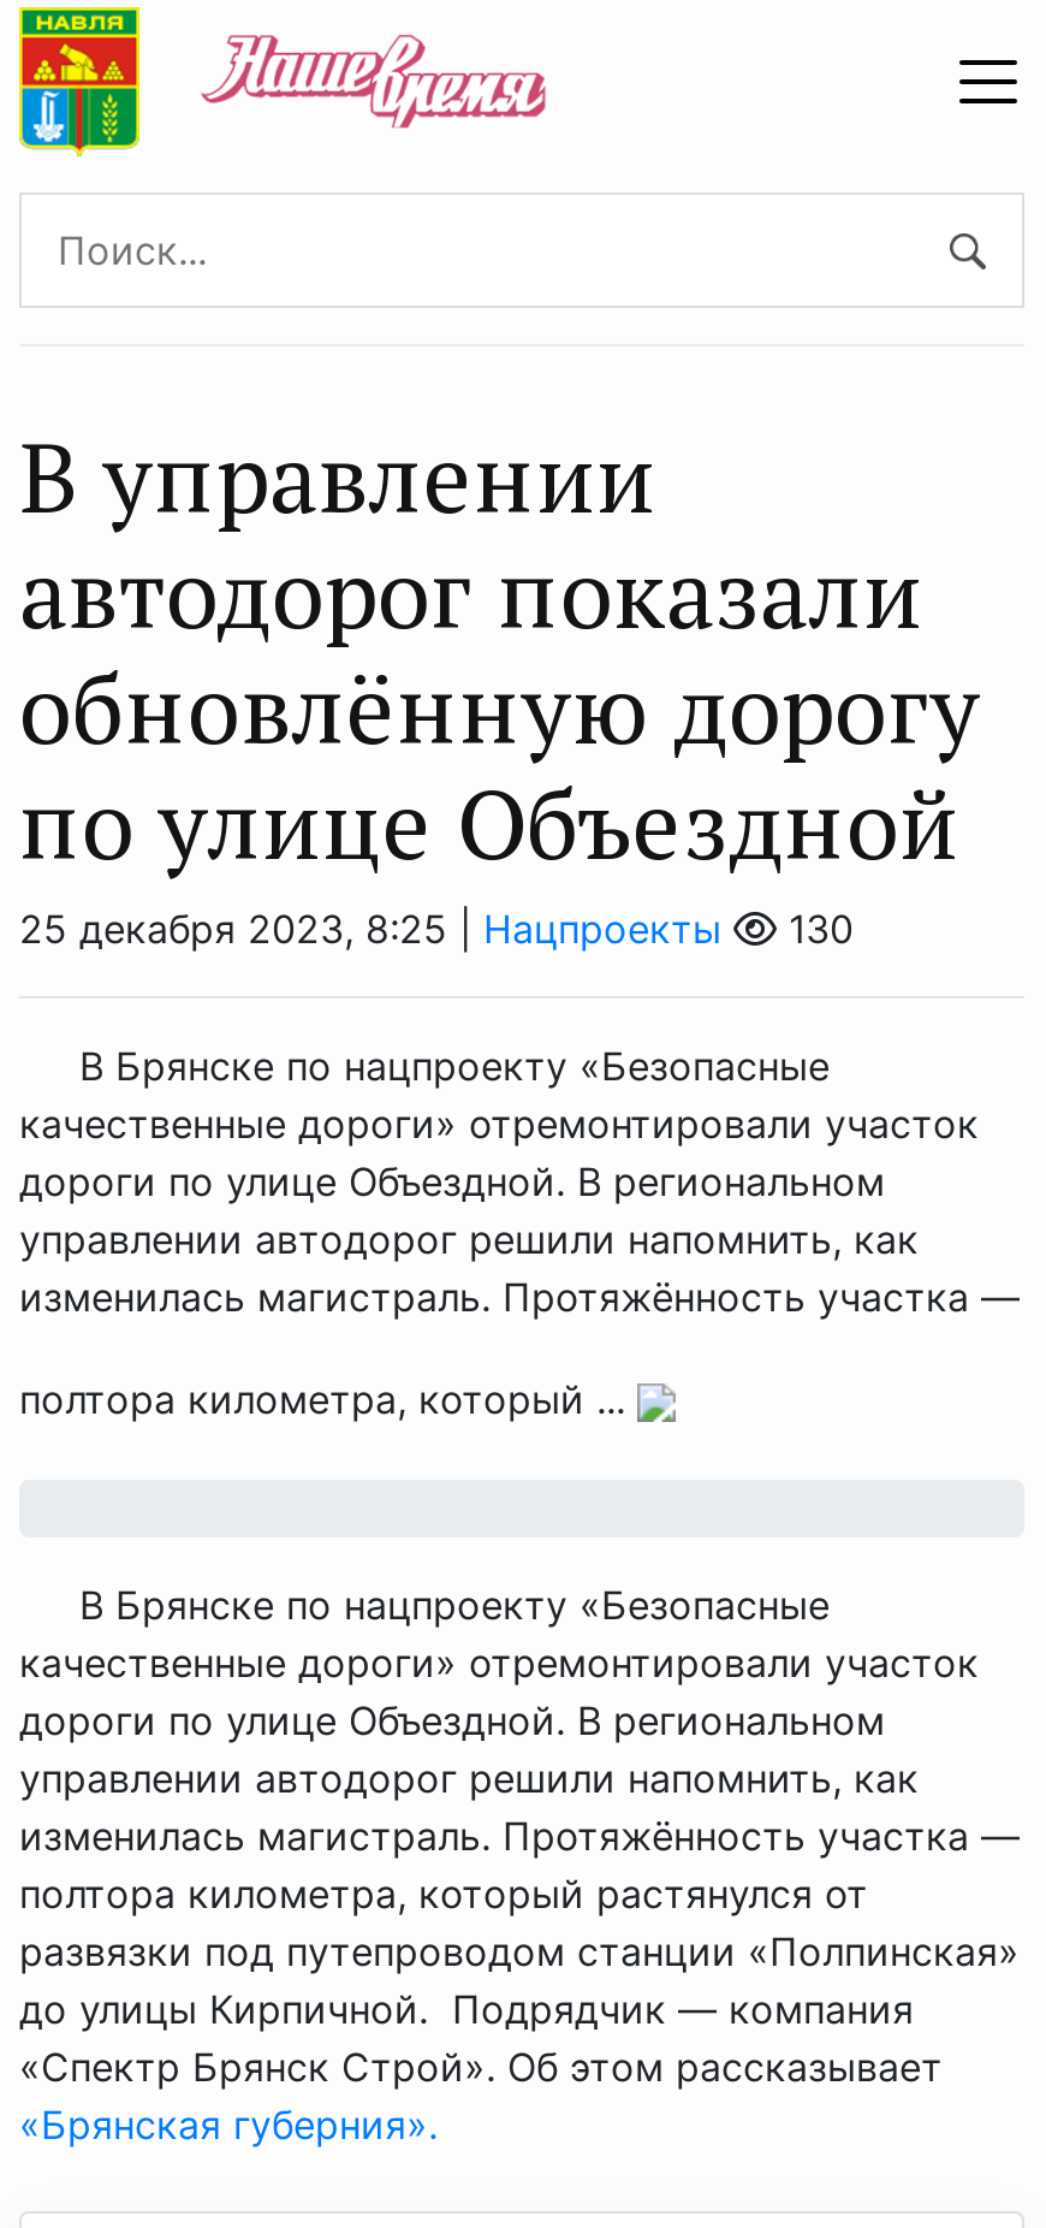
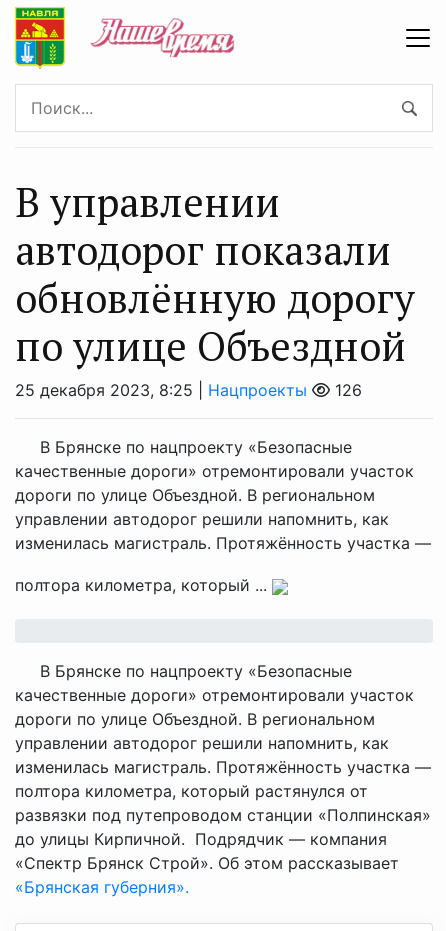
[777,905,854,953] 130 -> [330,380,362,400] 126

